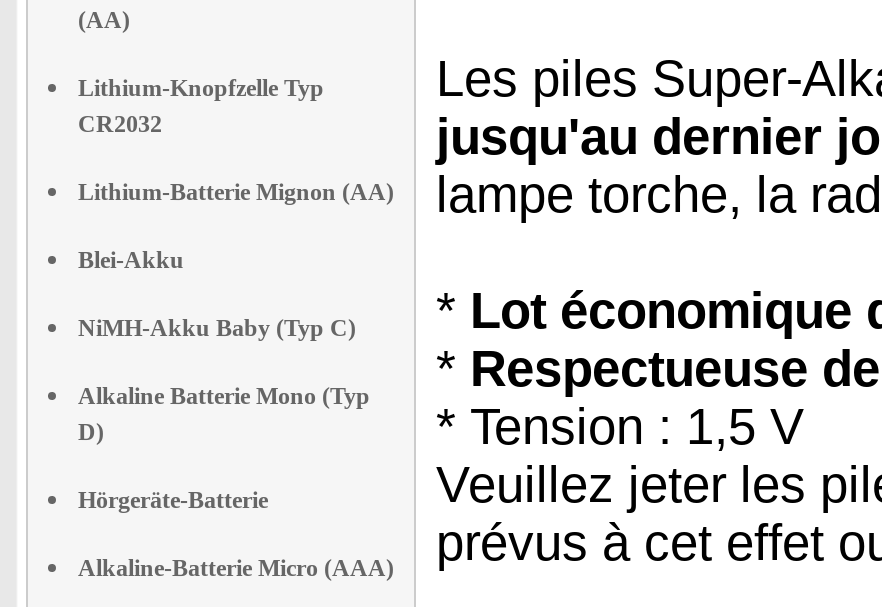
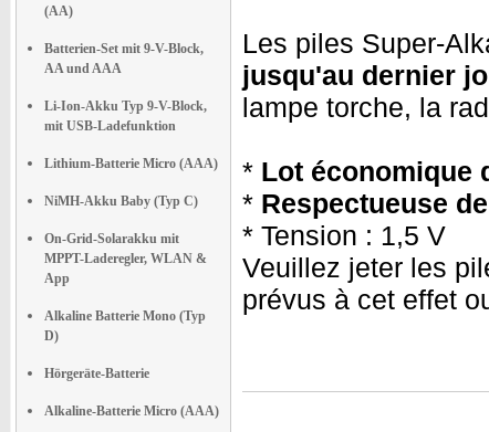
[78,74,324,138] Lithium-Knopfzelle Typ | CR2032 -> [44,41,204,76] Batterien-Set mit 9-V-Block, | AA und AAA
[78,178,394,206] Lithium-Batterie Mignon (AA) -> [44,98,207,134] Li-Ion-Akku Typ 9-V-Block, | mit USB-Ladefunktion
[78,246,184,274] Blei-Akku -> [44,156,218,171] Lithium-Batterie Micro (AAA)
none -> [44,231,207,286] On-Grid-Solarakku mit | MPPT-Laderegler, WLAN & | App

